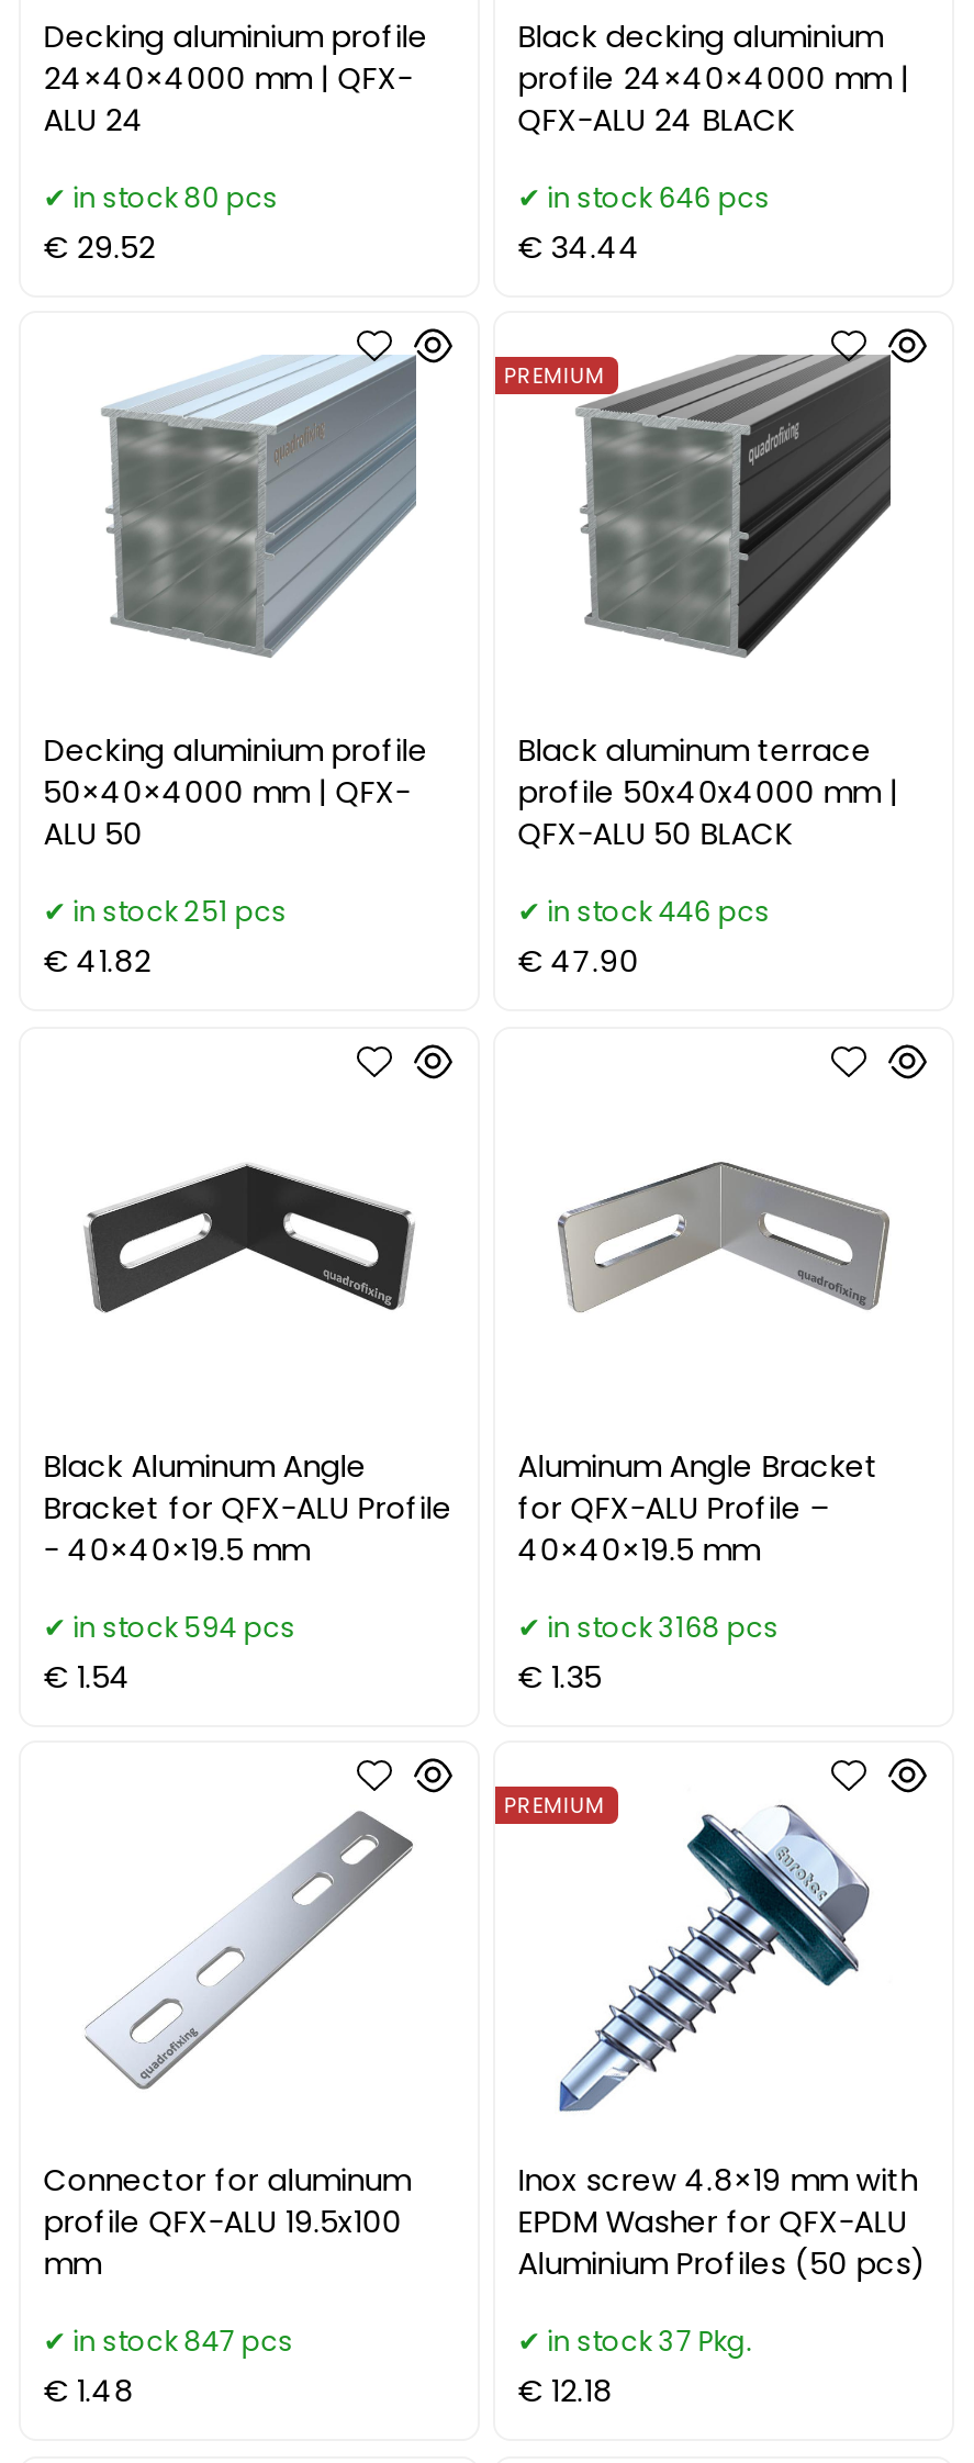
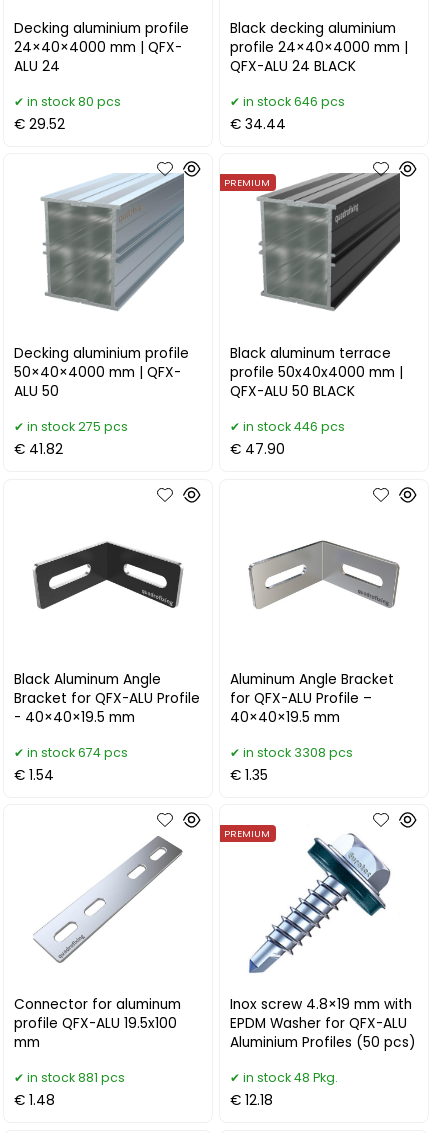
[72,894,287,931] in stock 251 pcs -> [27,418,128,435] in stock 275 pcs
[72,1608,296,1646] in stock 594 pcs -> [27,744,128,761] in stock 674 pcs
[546,1608,779,1646] in stock 3168 pcs -> [243,744,353,761] in stock 3308 pcs
[72,2323,294,2360] in stock 847 pcs -> [27,1069,125,1086] in stock 881 pcs
[546,2323,753,2360] in stock 37 Pkg. -> [243,1069,338,1086] in stock 48 Pkg.

